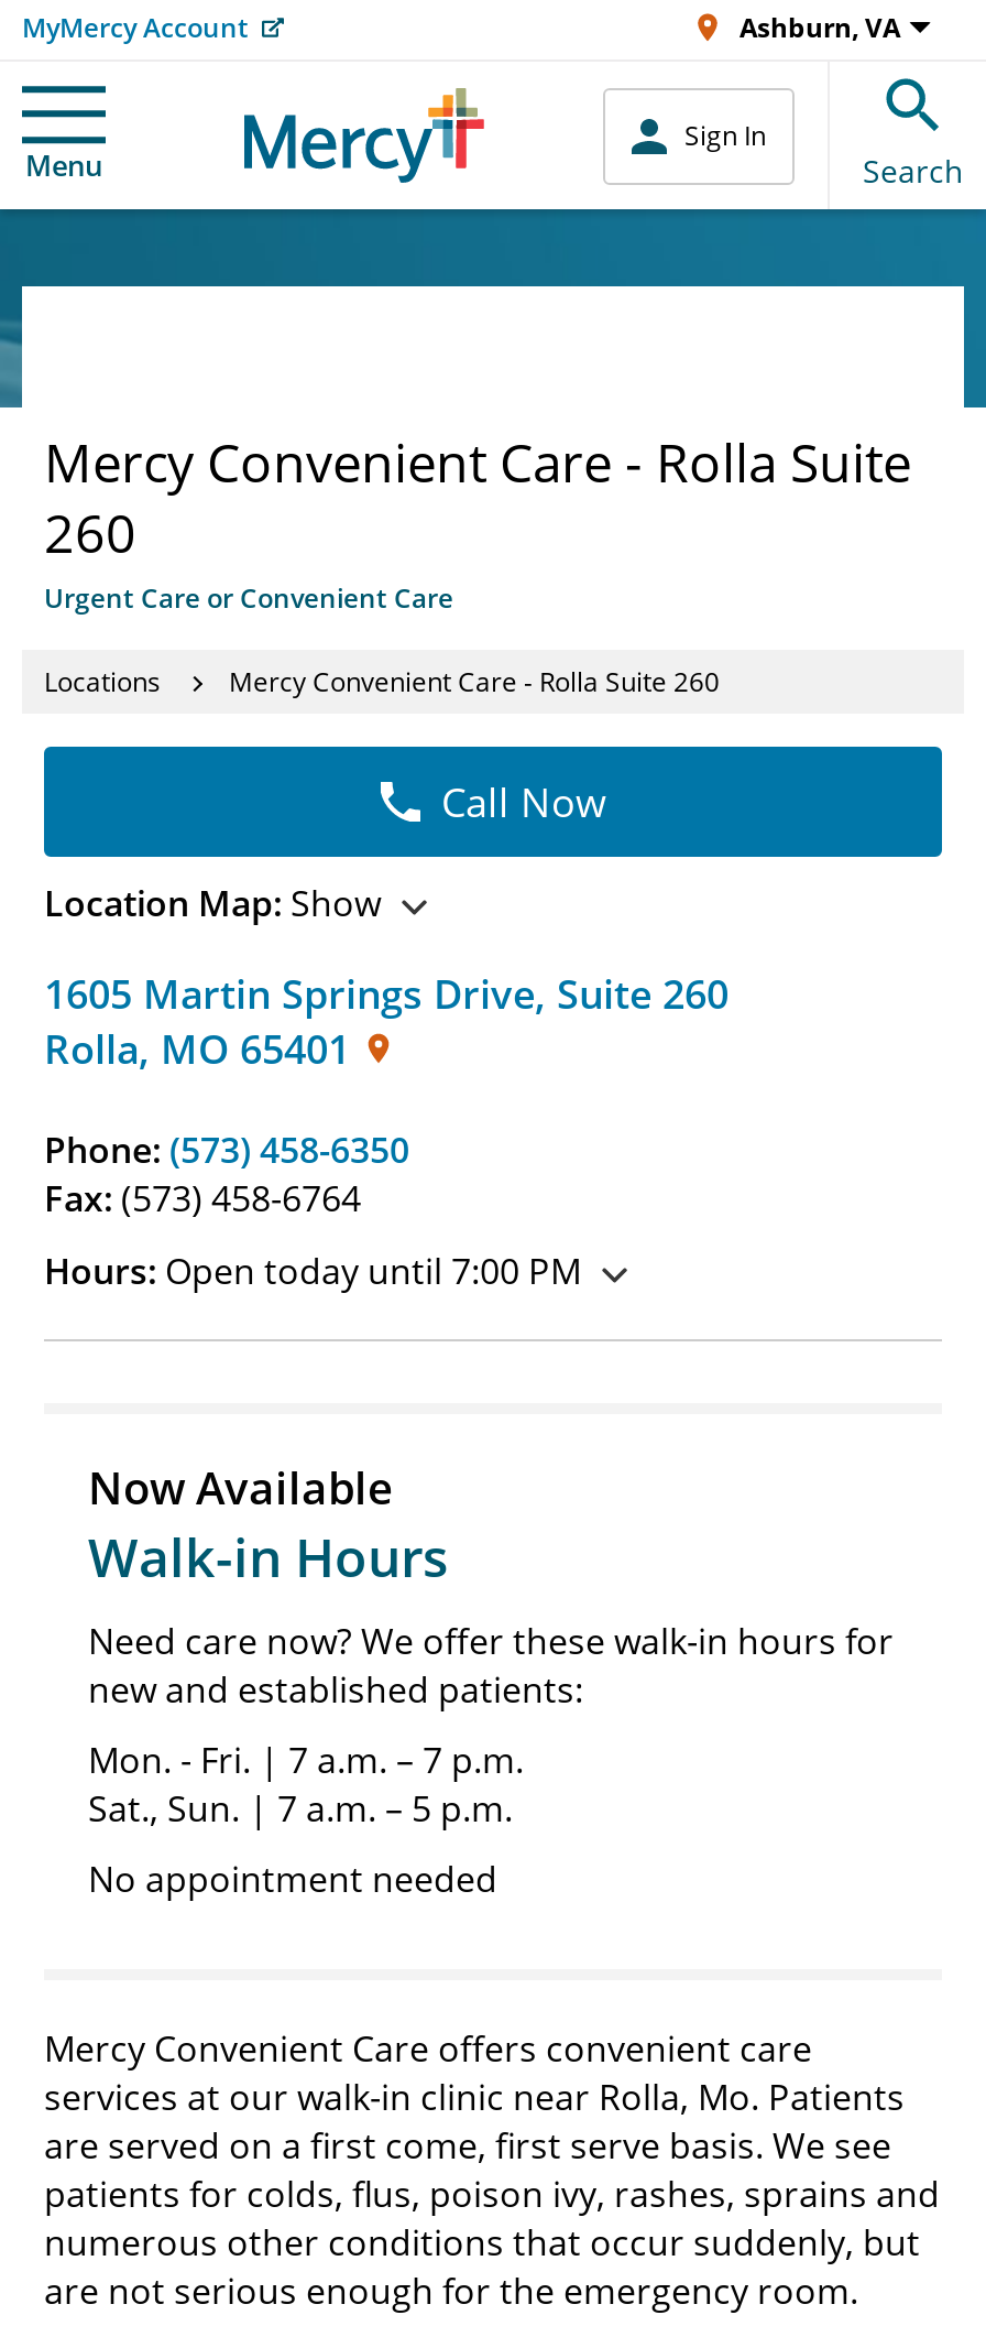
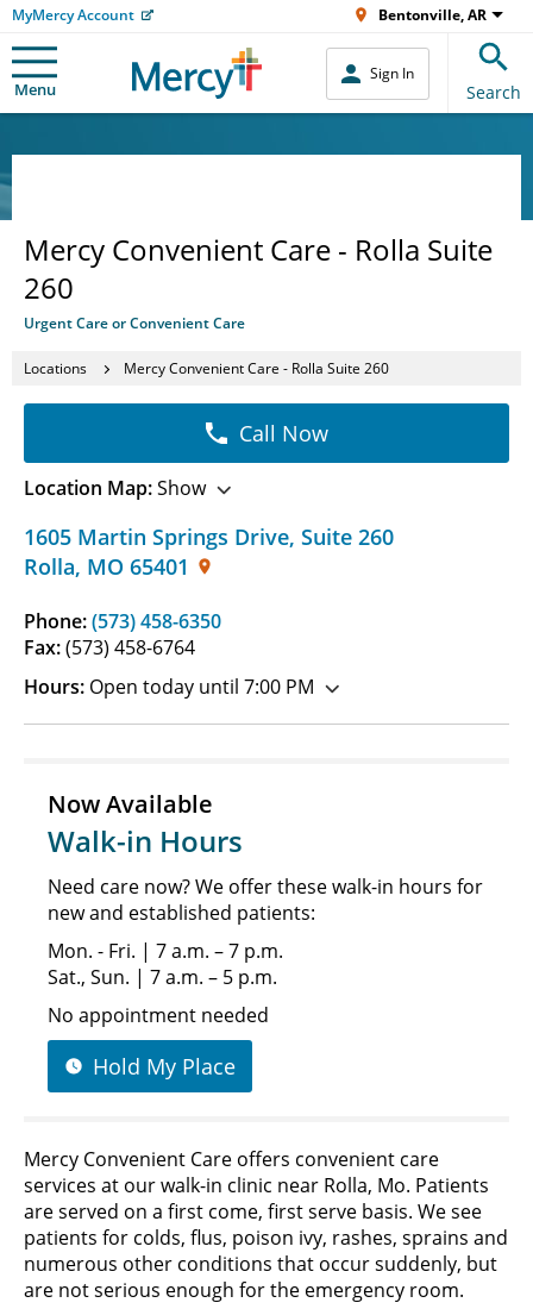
[739,9,900,46] Ashburn, VA -> [378,5,487,25] Bentonville, AR
none -> [93,1052,236,1081] Hold My Place

